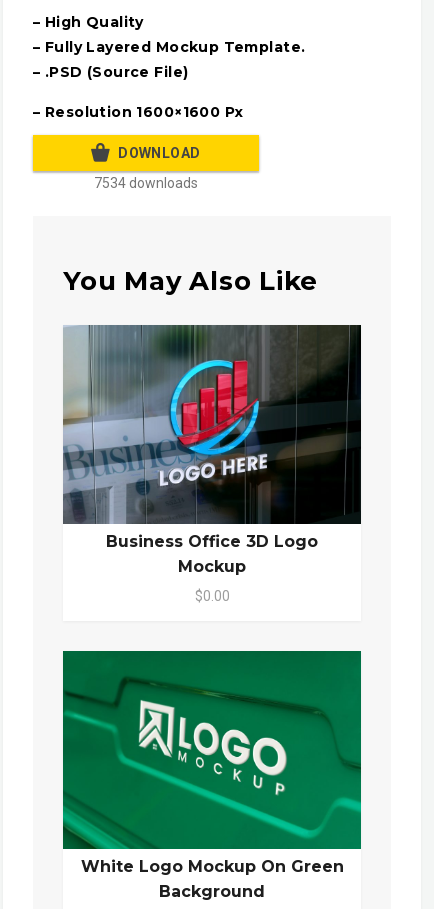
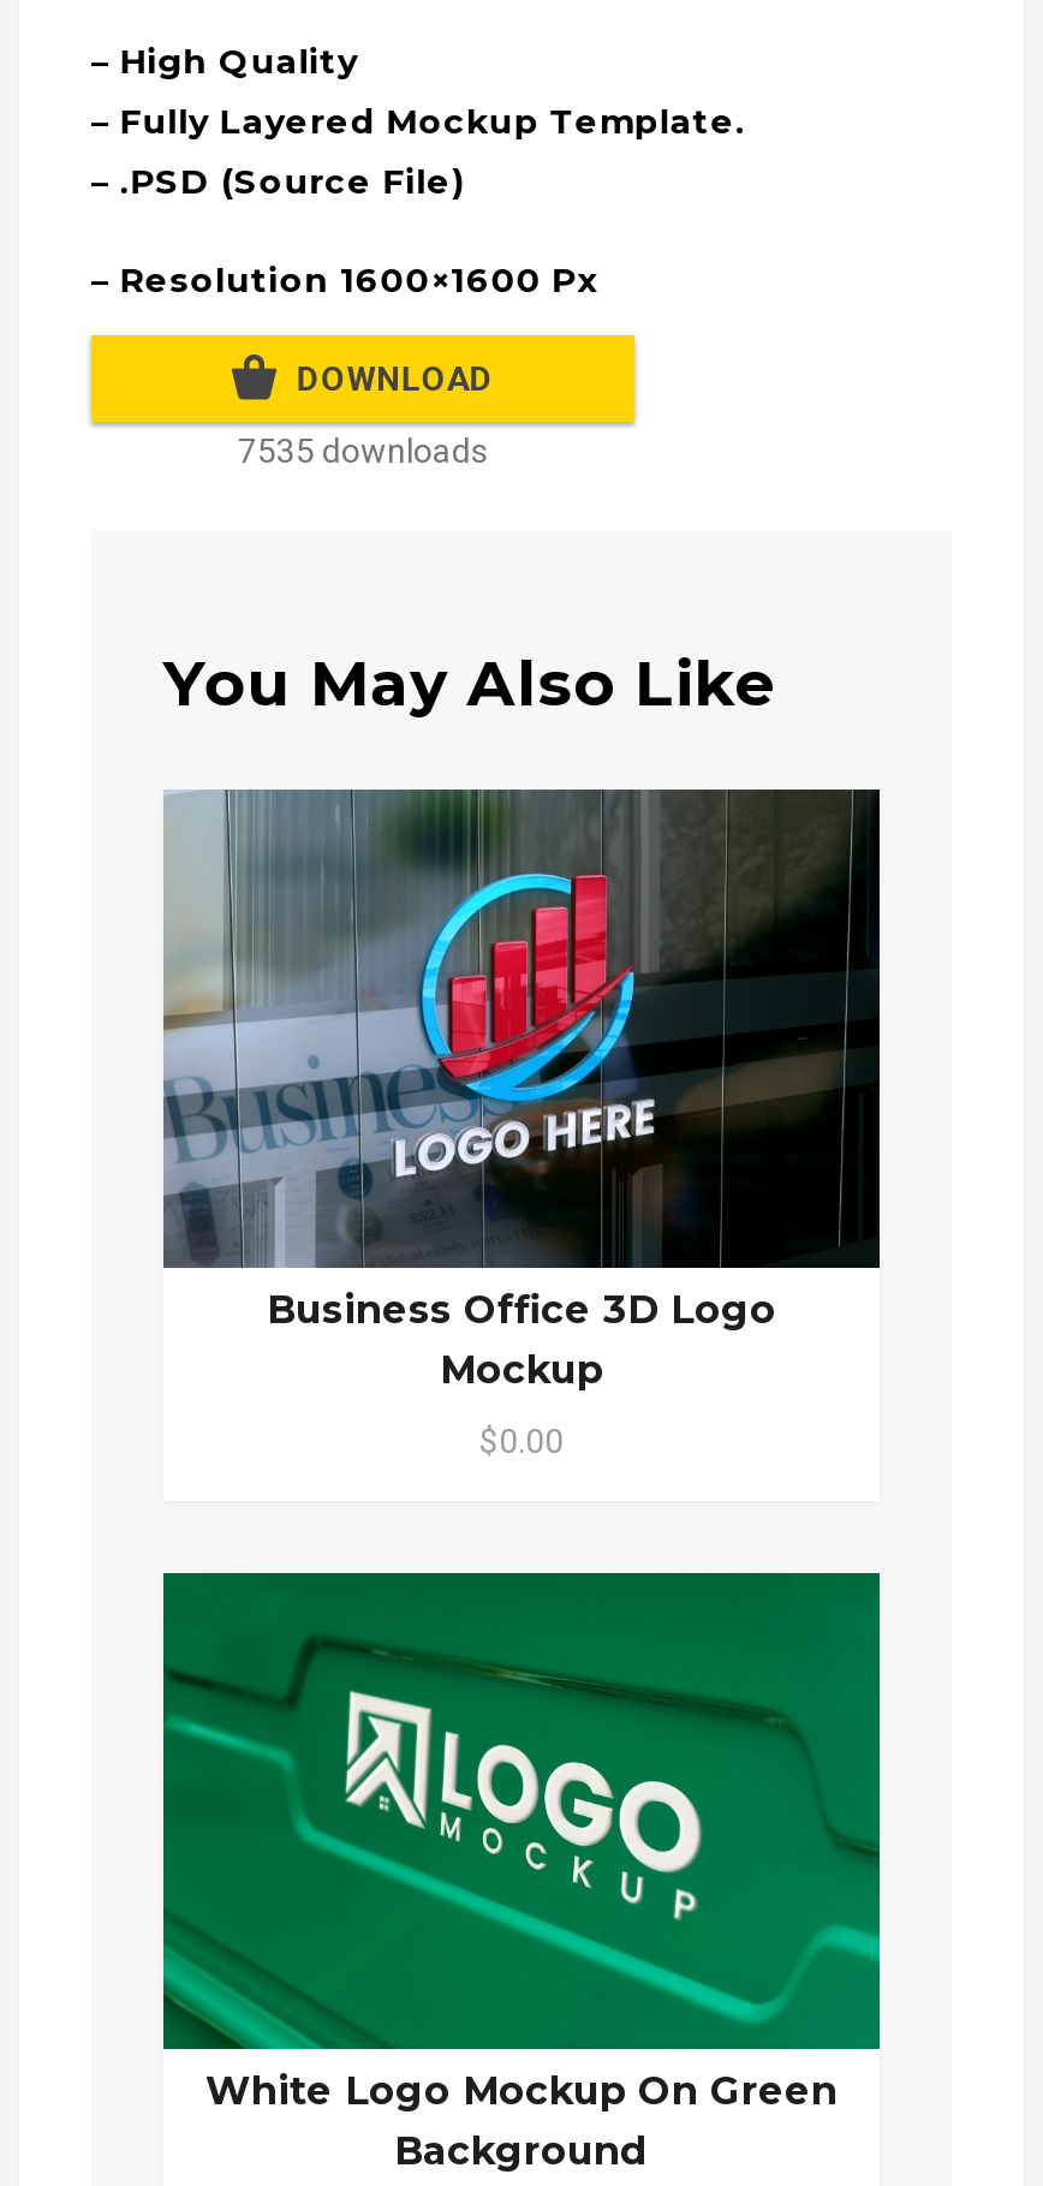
[94,175,198,191] 7534 downloads -> [238,430,488,469] 7535 downloads

